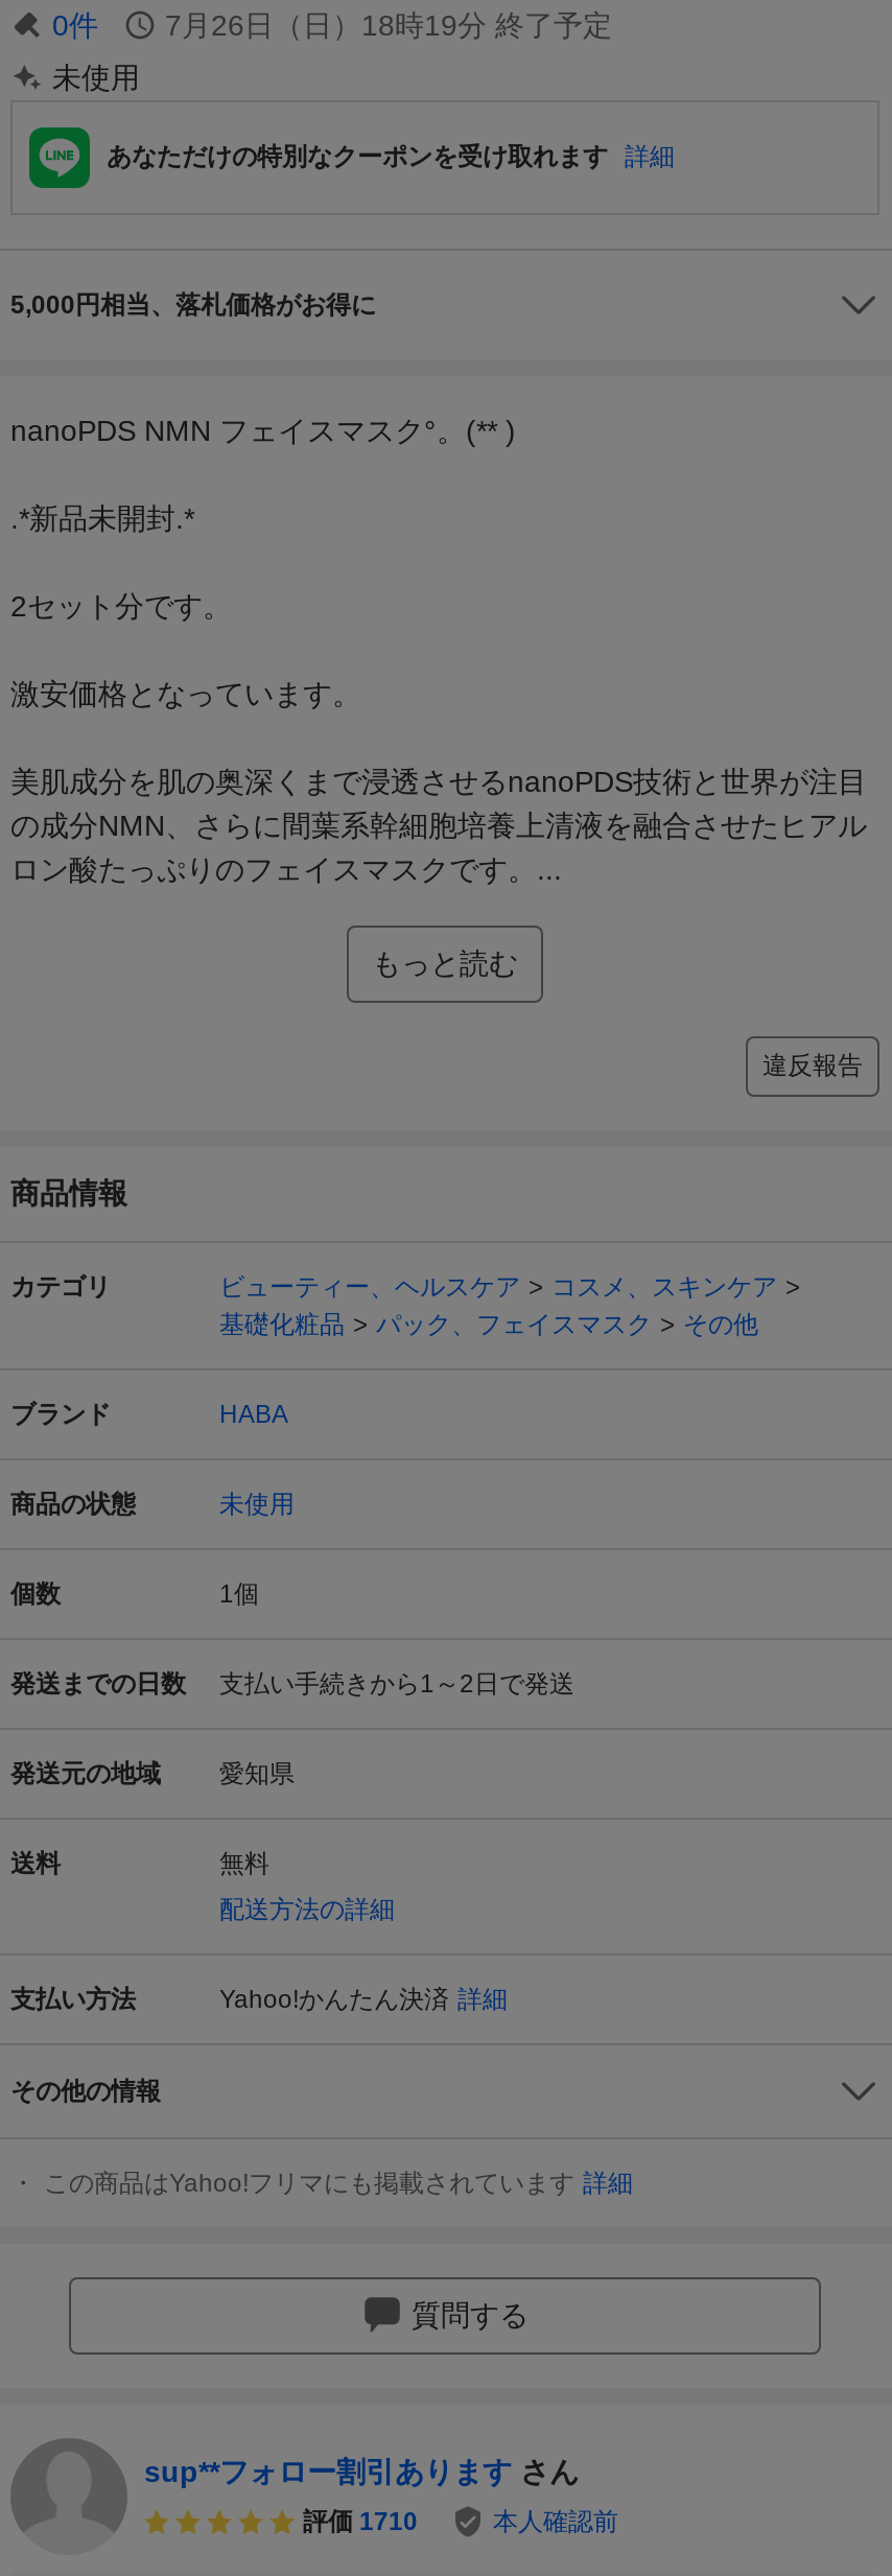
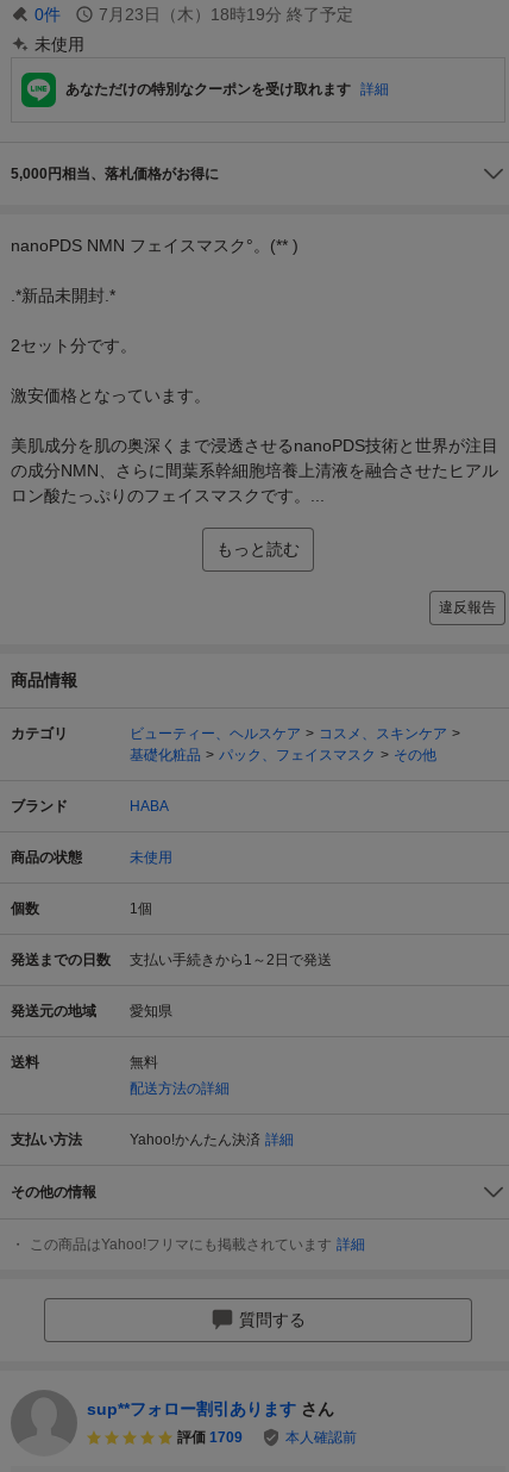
[165,8,612,42] 7月26日（日）18時19分 終了予定 -> [99,5,353,24] 7月23日（木）18時19分 終了予定
[303,2508,418,2537] 評価 1710 -> [177,1430,243,1446] 評価 1709

